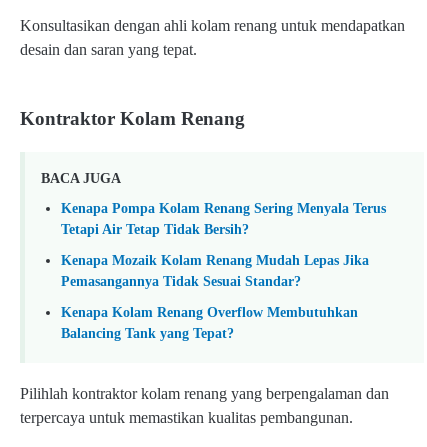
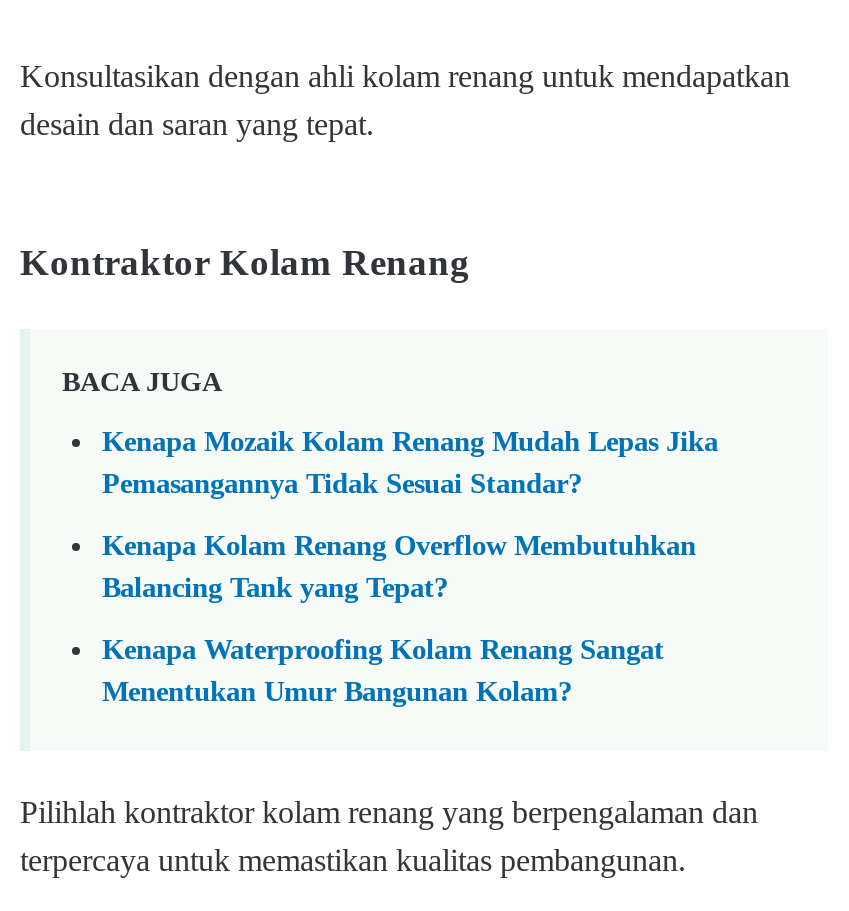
[61,200,386,237] Kenapa Pompa Kolam Renang Sering Menyala Terus | Tetapi Air Tetap Tidak Bersih? -> none
moved [61,252,369,341] -> [102,426,718,603]: Kenapa Mozaik Kolam Renang Mudah Lepas Jika | Pemasangannya Tidak Sesuai Standar? | Kenapa Kolam Renang Overflow Membutuhkan | Balancing Tank yang Tepat?
none -> [102,632,664,706] Kenapa Waterproofing Kolam Renang Sangat | Menentukan Umur Bangunan Kolam?

